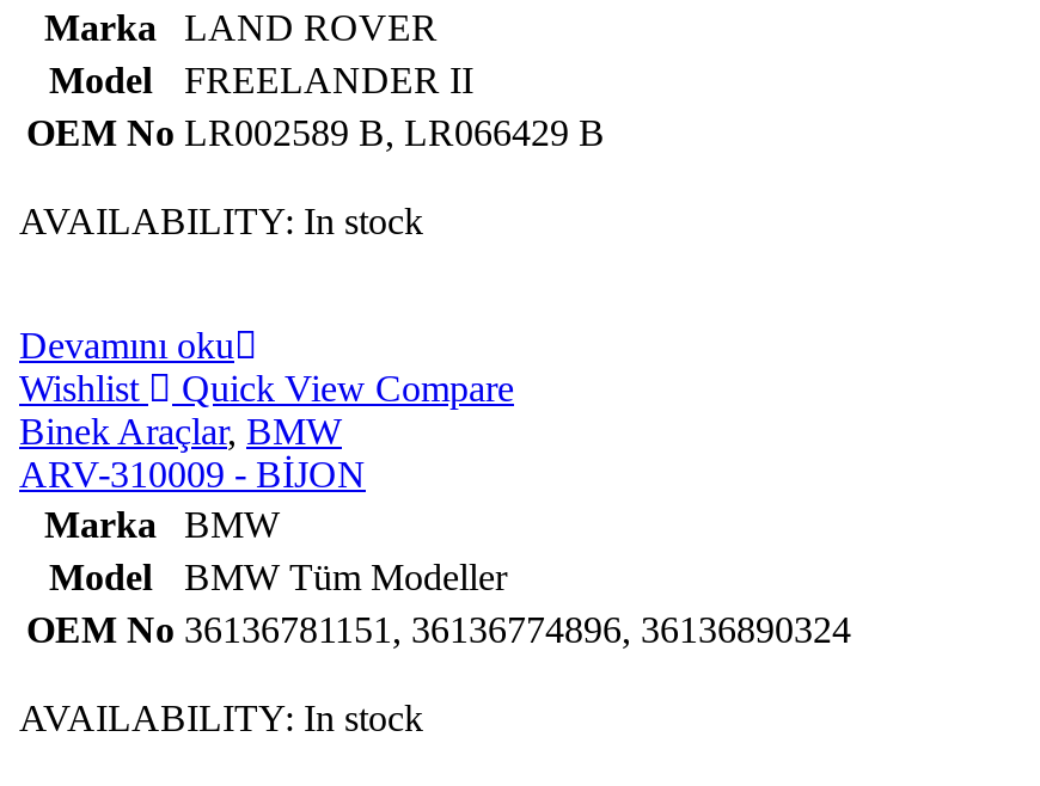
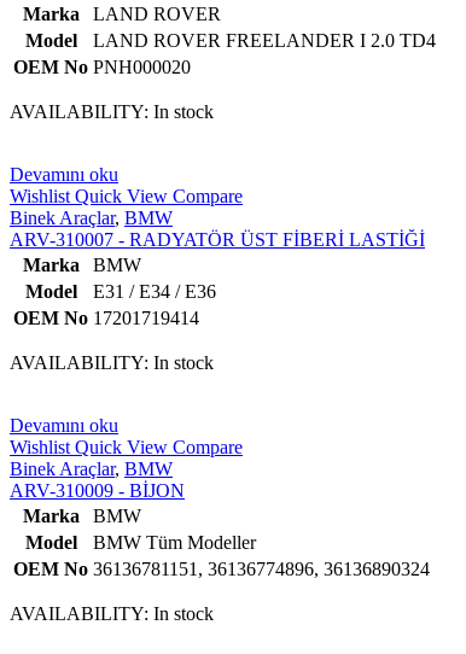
[26,60,605,153] FREELANDER II | OEM No LR002589 B, LR066429 B -> [13,30,436,77] LAND ROVER FREELANDER I 2.0 TD4 | OEM No PNH000020
[19,368,514,409] Wishlist | Quick View Compare -> [10,186,425,457] Wishlist Quick View Compare | Binek Araçlar, BMW | ARV-310007 - RADYATÖR ÜST FİBERİ LASTİĞİ | Marka | BMW | Model | E31 / E34 / E36 | OEM No 17201719414 | AVAILABILITY: In stock | Devamını oku | Wishlist Quick View Compare

